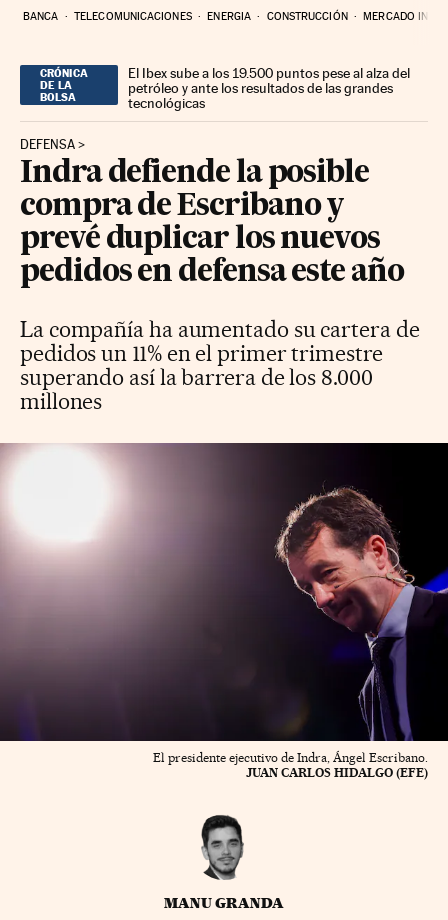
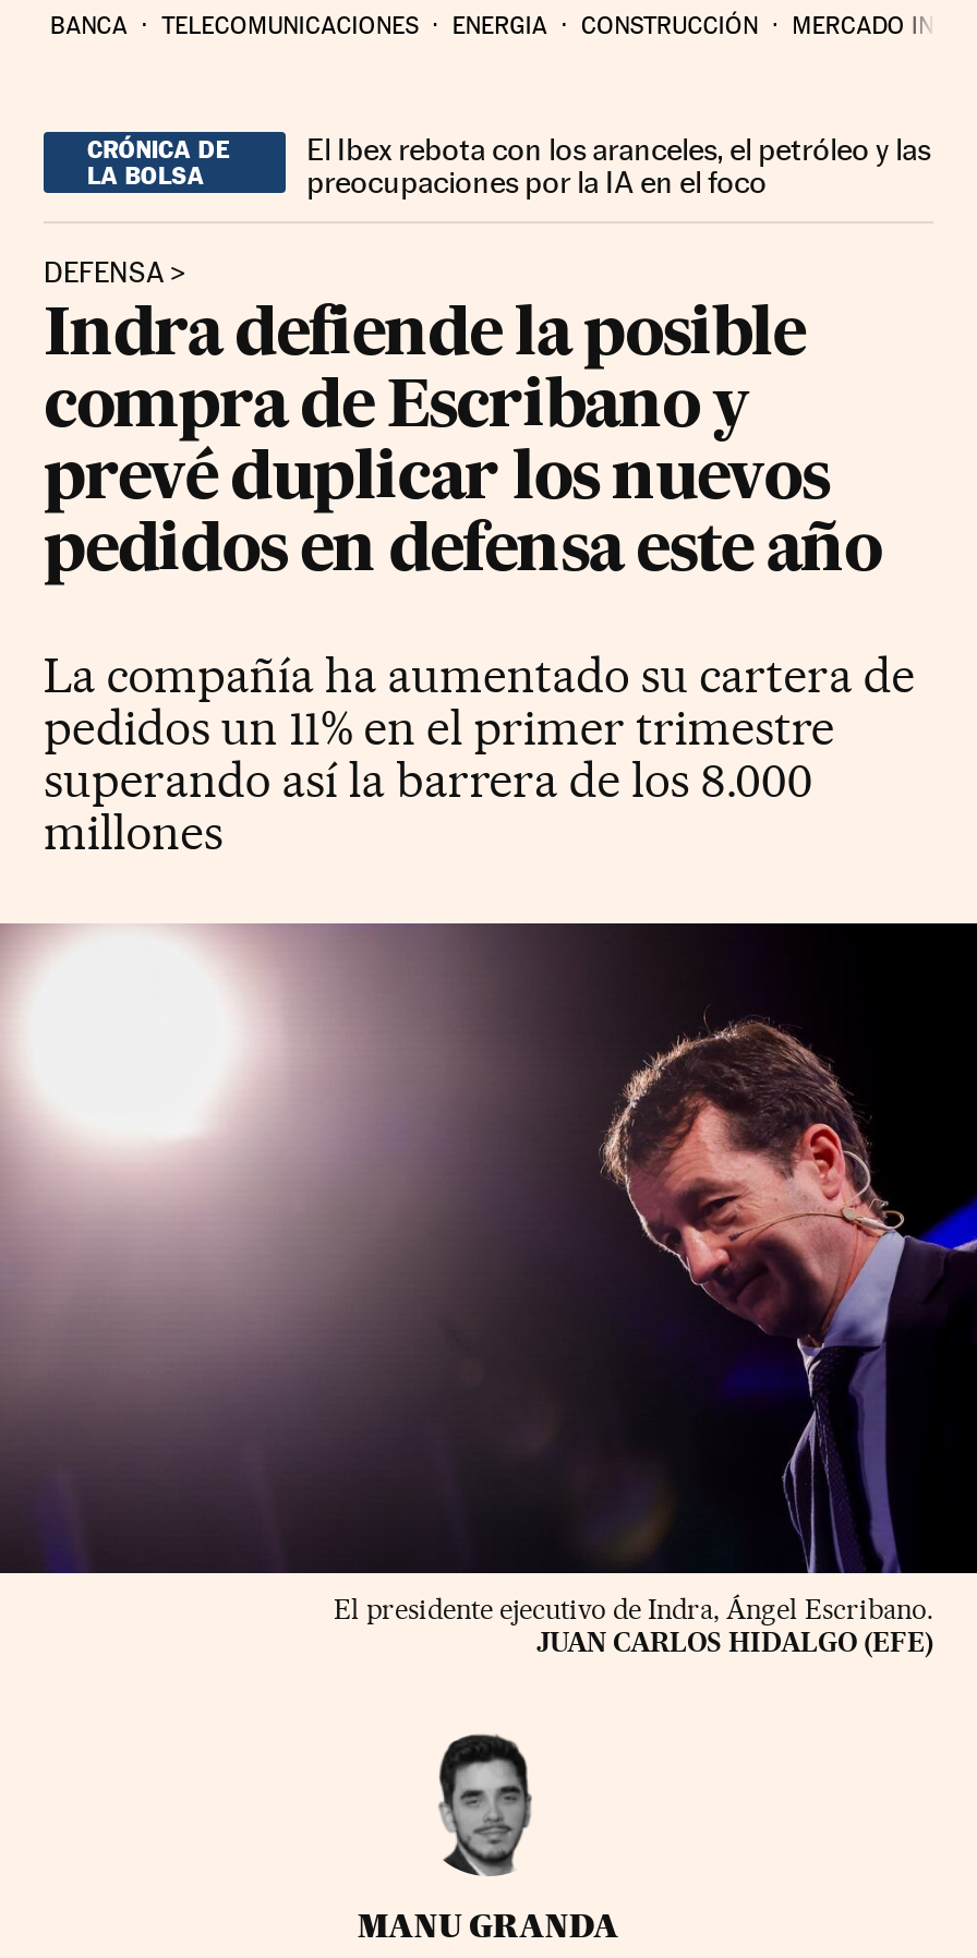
[128,65,410,111] El Ibex sube a los 19.500 puntos pese al alza del | petróleo y ante los resultados de las grandes | tecnológicas -> [307,131,930,199] El Ibex rebota con los aranceles, el petróleo y las | preocupaciones por la IA en el foco

